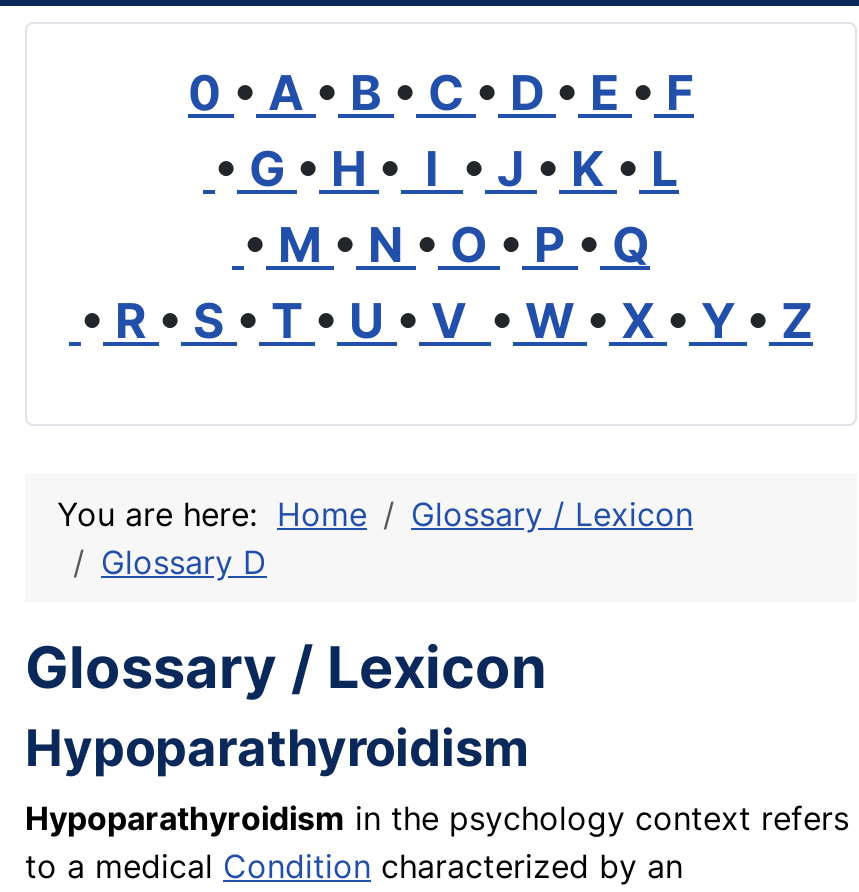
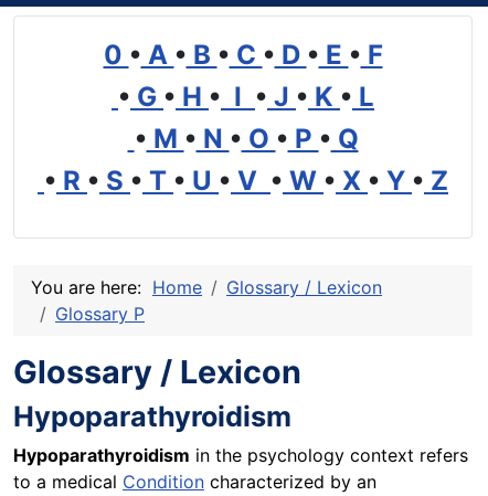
[101,542,267,582] Glossary D -> [55,303,145,325] Glossary P

